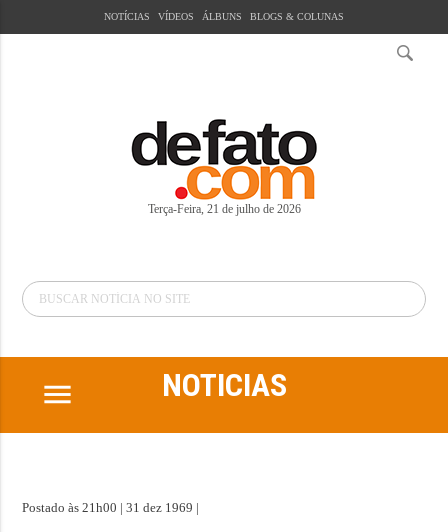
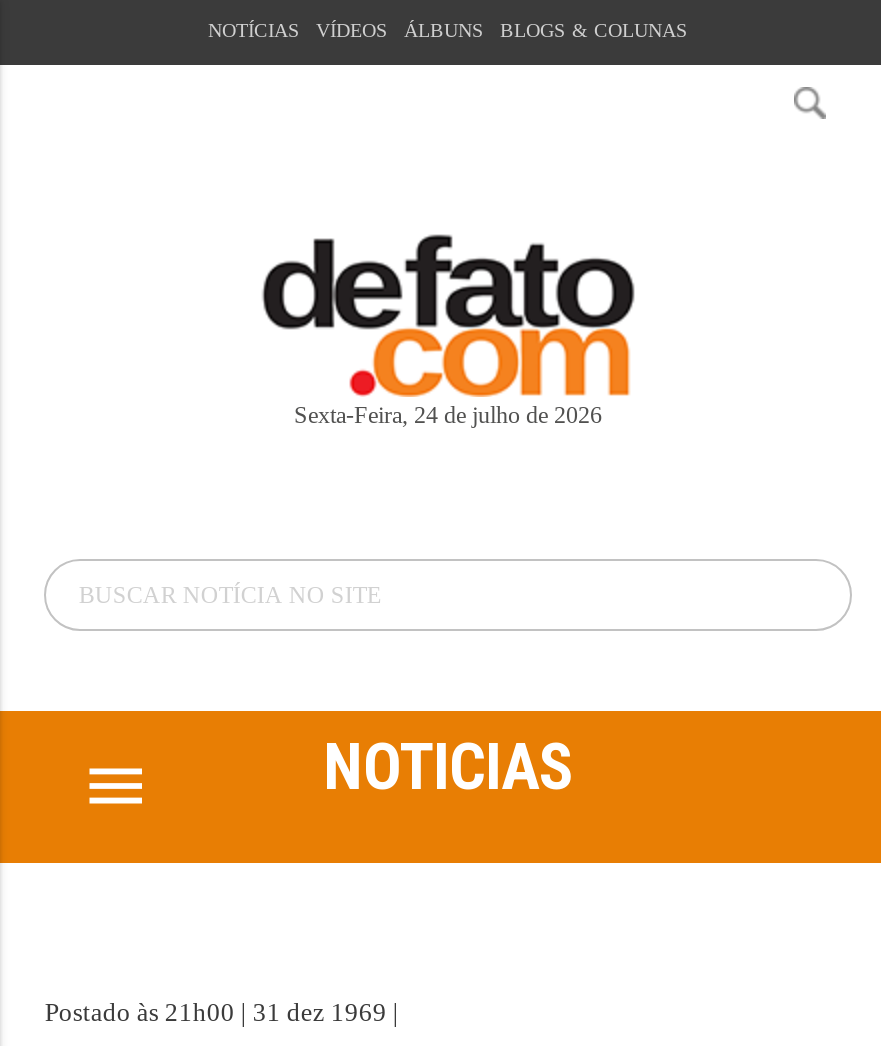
[147,202,300,216] Terça-Feira, 21 de julho de 2026 -> [294,401,602,429] Sexta-Feira, 24 de julho de 2026

